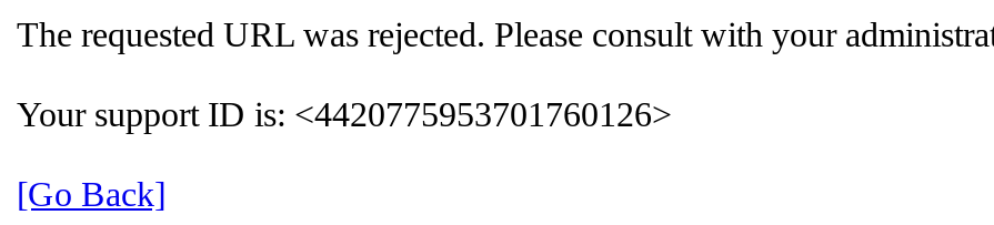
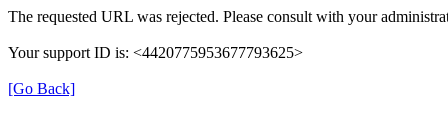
[17,95,672,133] Your support ID is: <4420775953701760126> -> [8,44,303,61] Your support ID is: <4420775953677793625>

